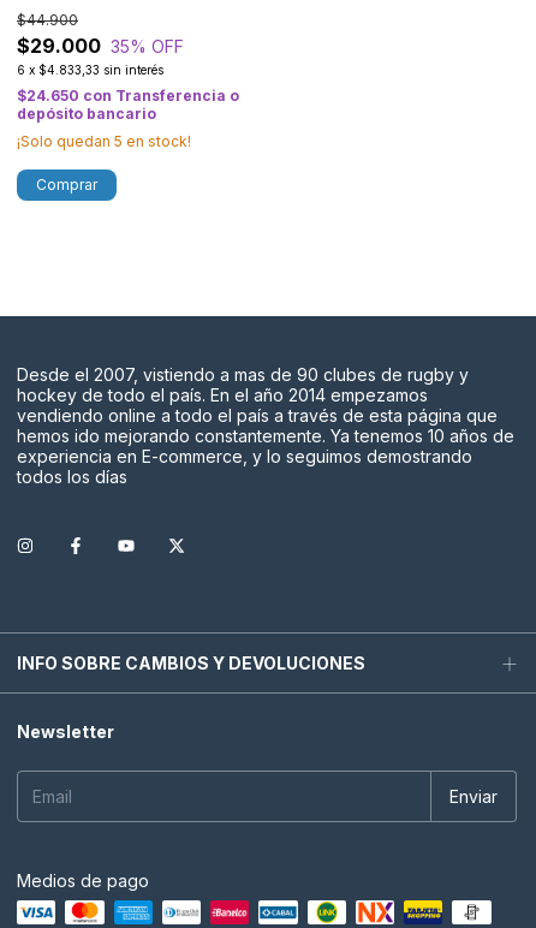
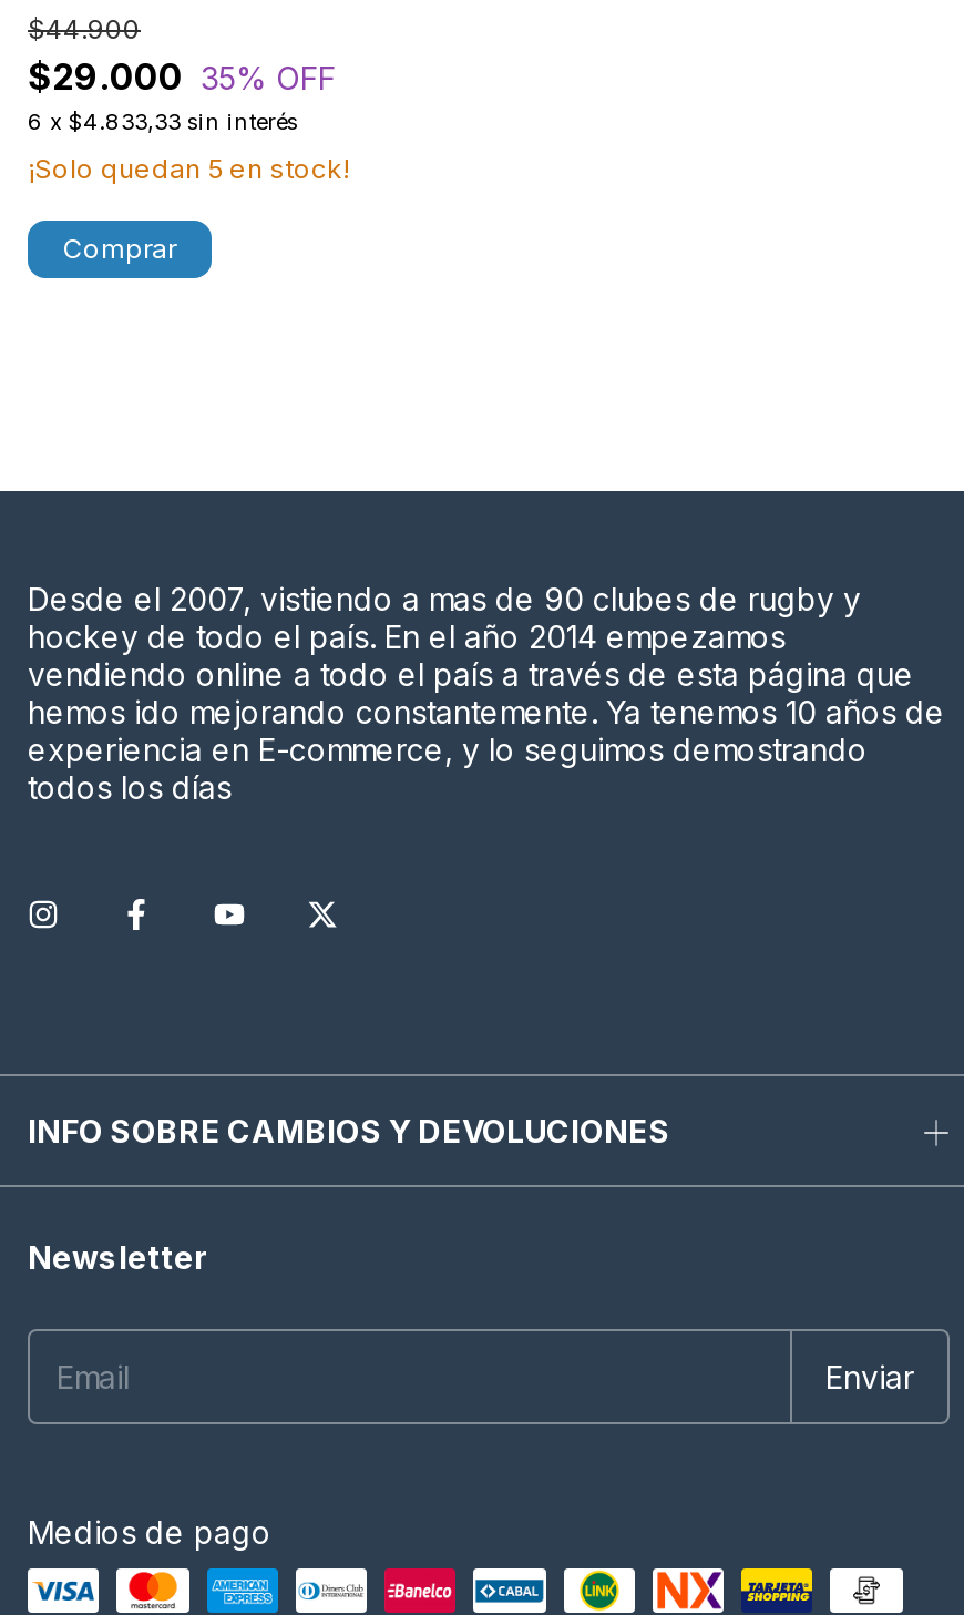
[17,87,239,123] $24.650 con Transferencia o | depósito bancario -> none

